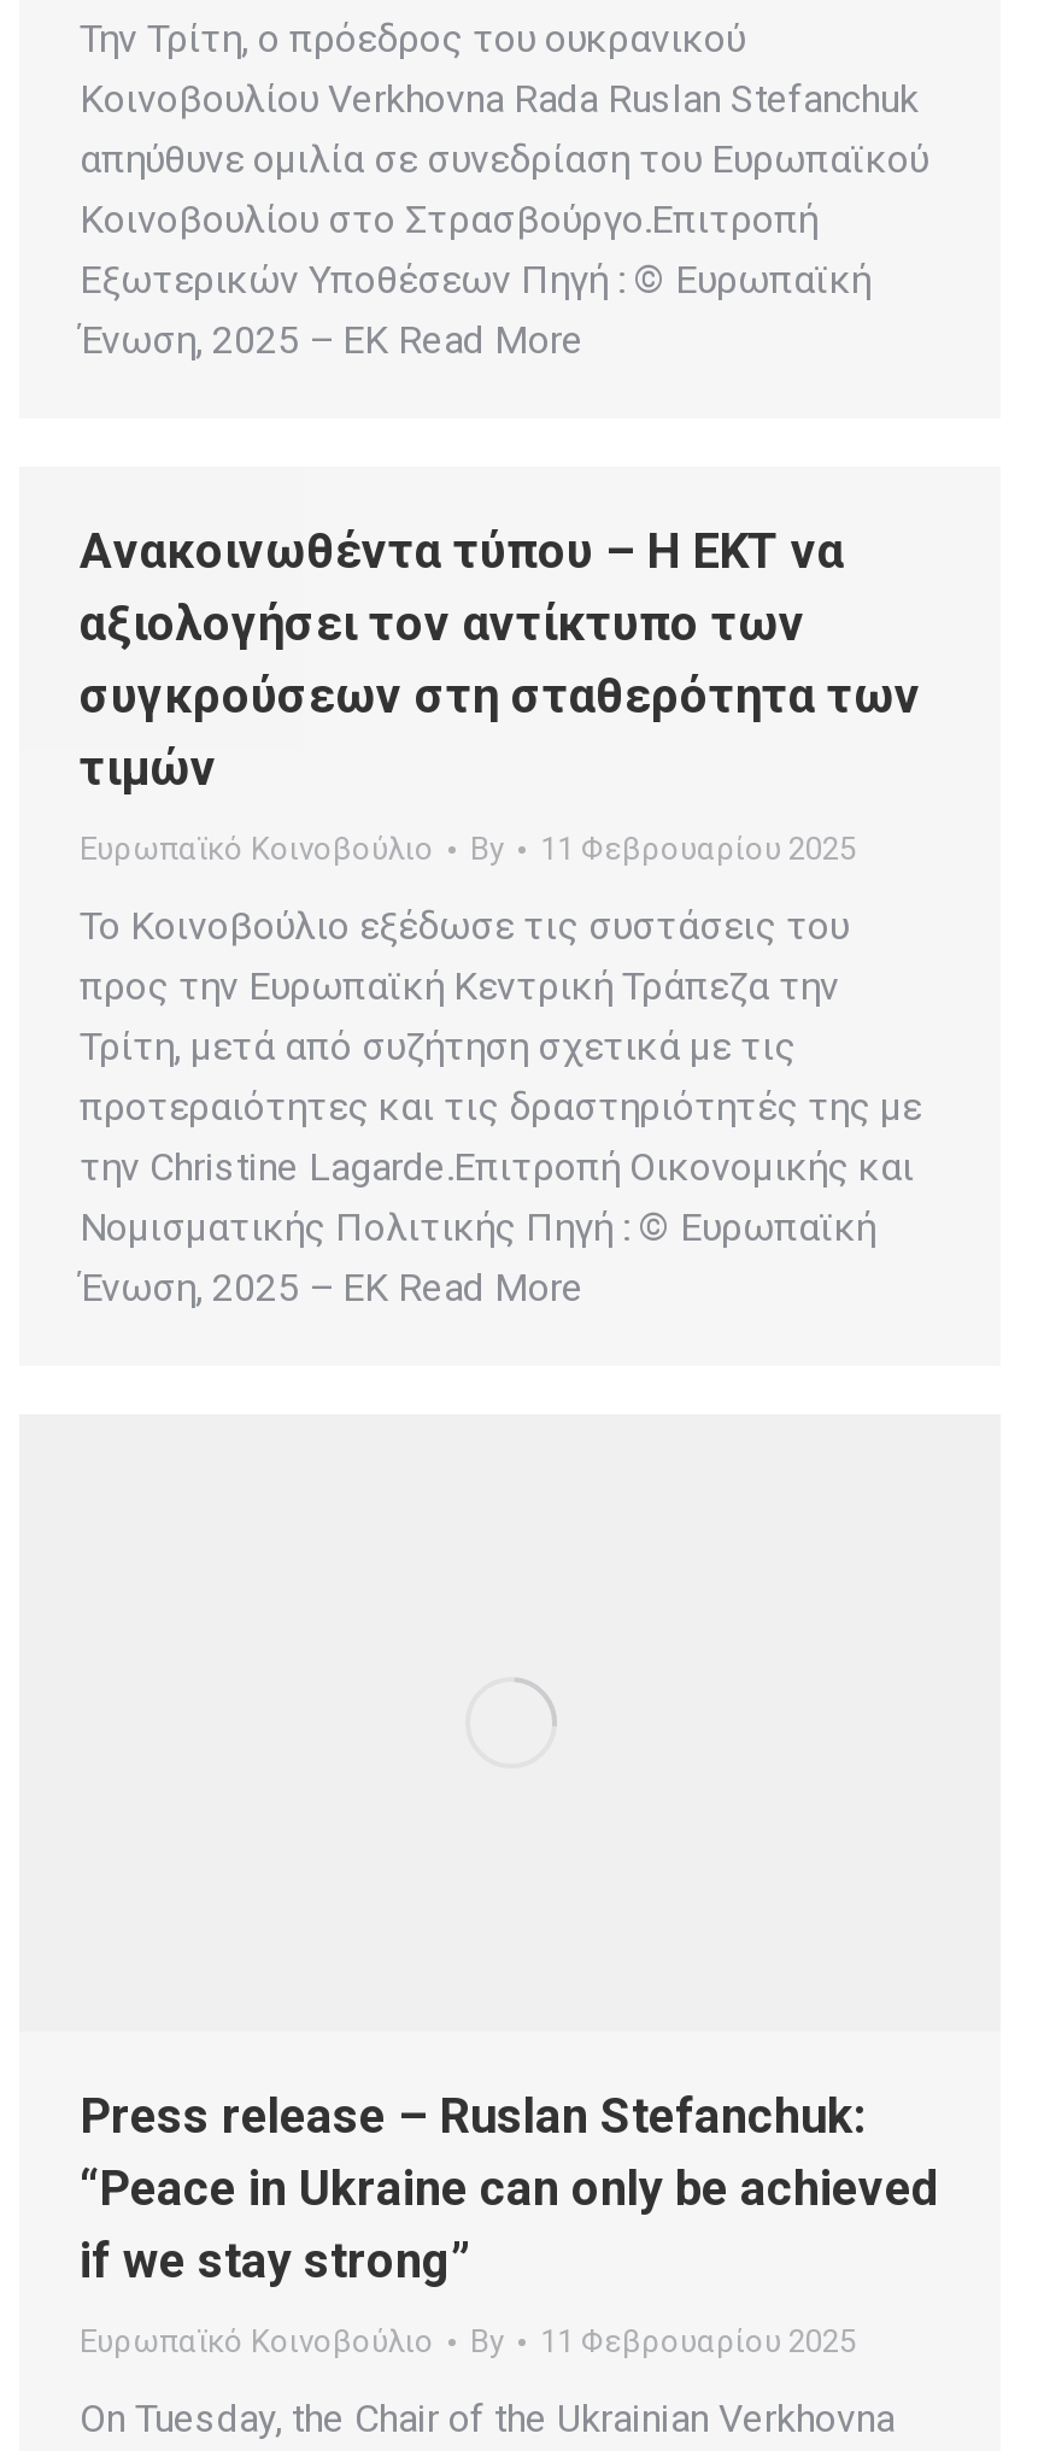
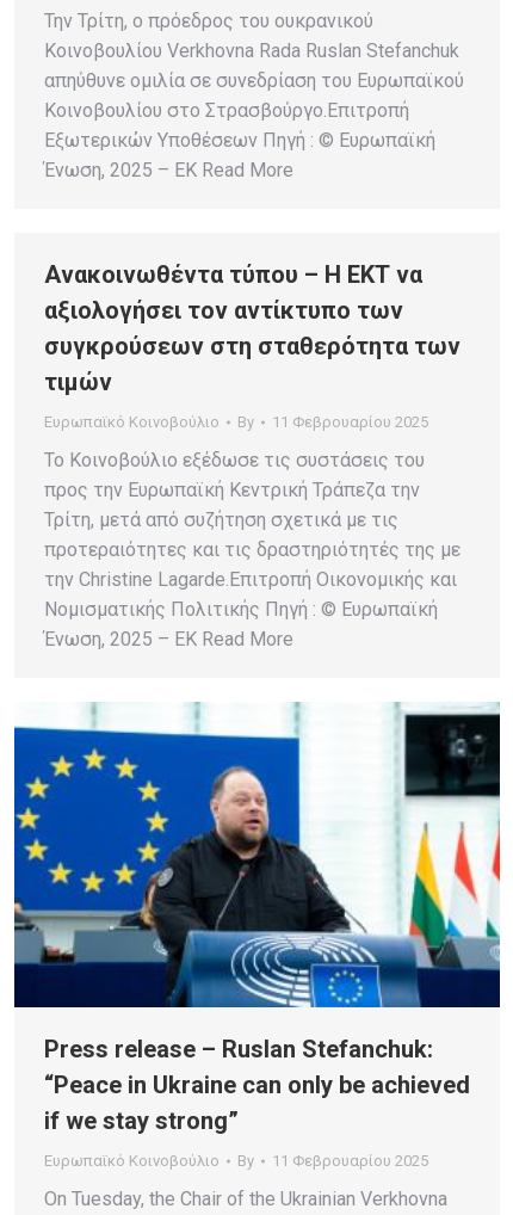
none -> [13,702,501,1009] [image]

